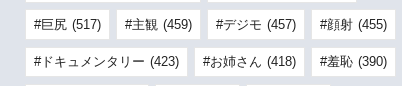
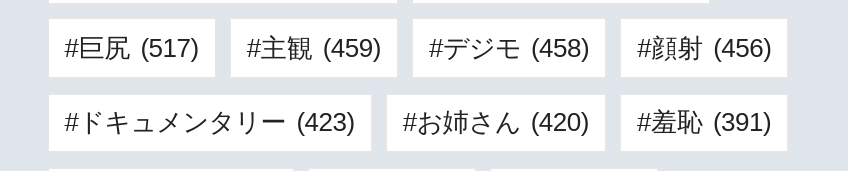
[223,17,296,32] デジモ (457) -> [443,33,589,63] デジモ (458)
[327,17,387,32] 顔射 (455) -> [651,33,771,63] 顔射 (456)
[210,54,296,69] お姉さん (418) -> [417,108,589,138] お姉さん (420)
[327,54,387,69] 羞恥 (390) -> [651,108,771,138] 羞恥 (391)

